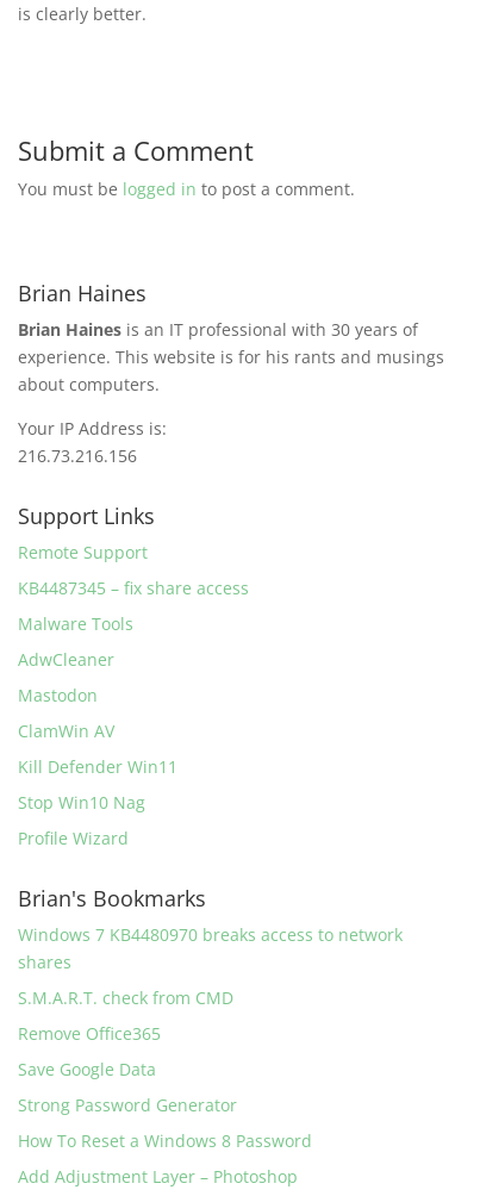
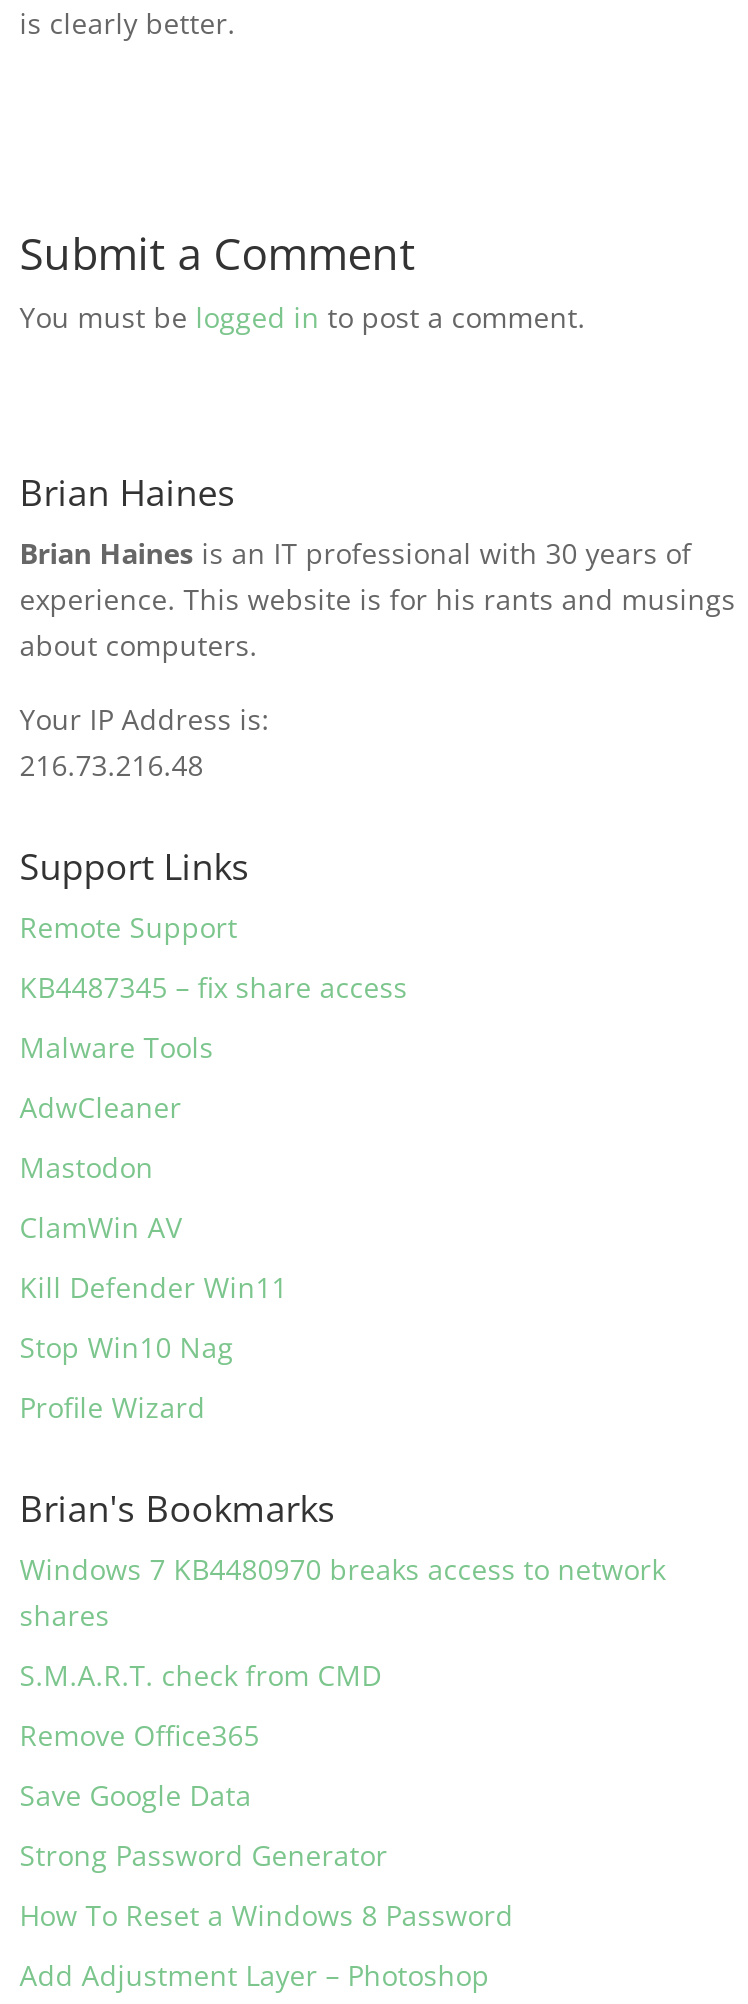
[18,444,137,467] 216.73.216.156 -> [20,746,204,784] 216.73.216.48

